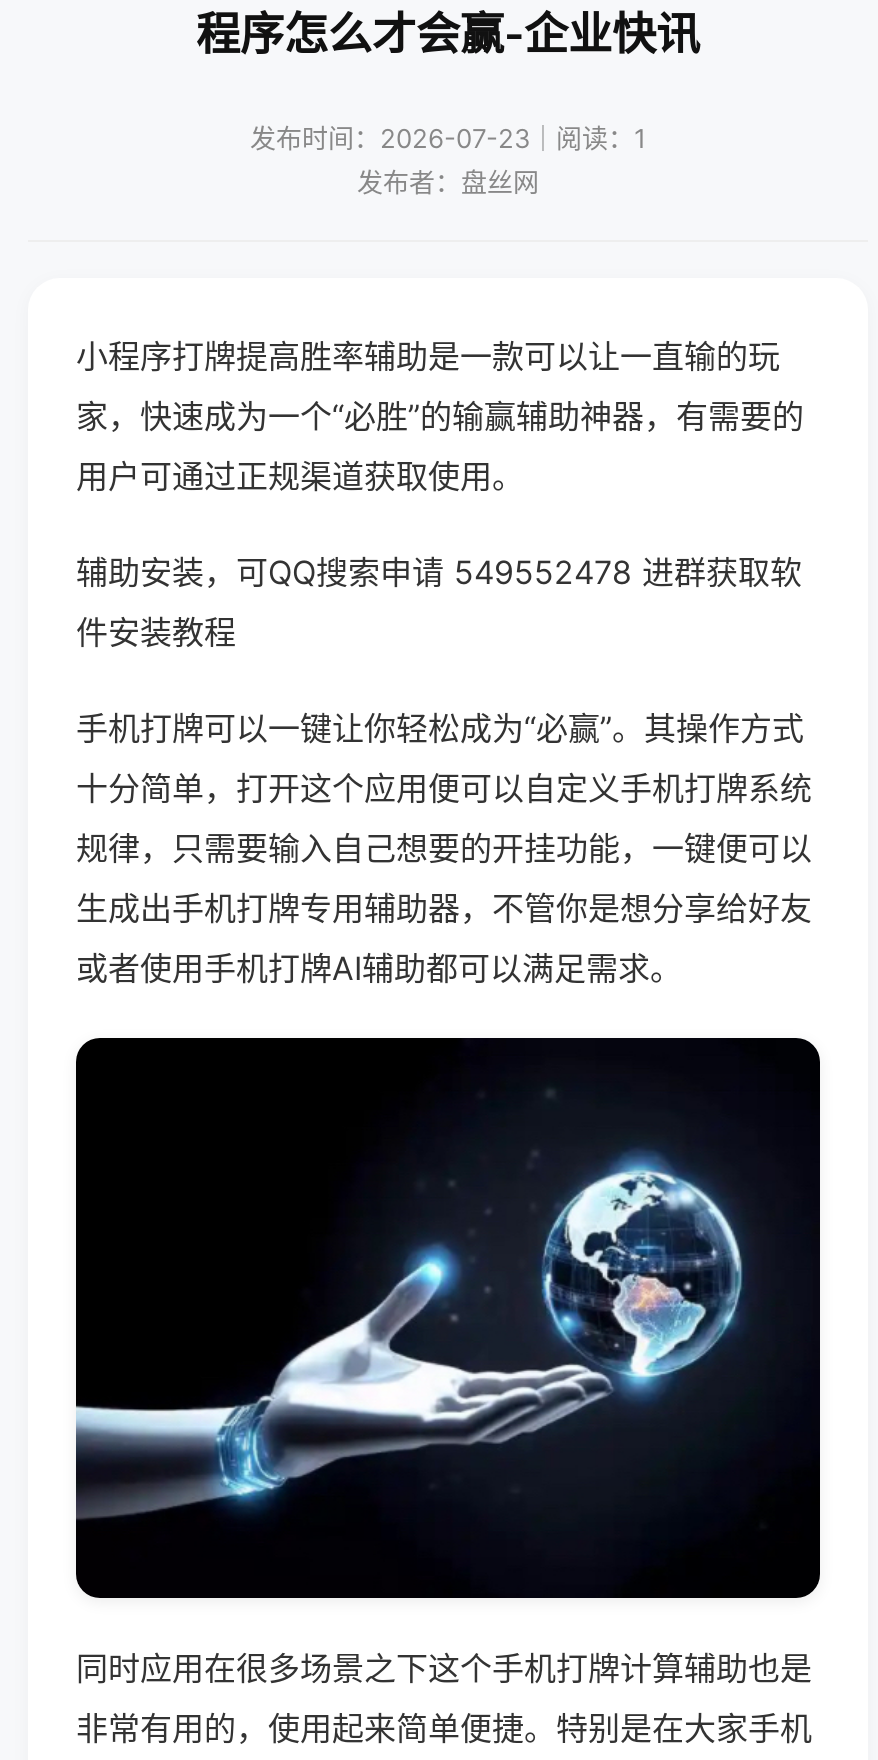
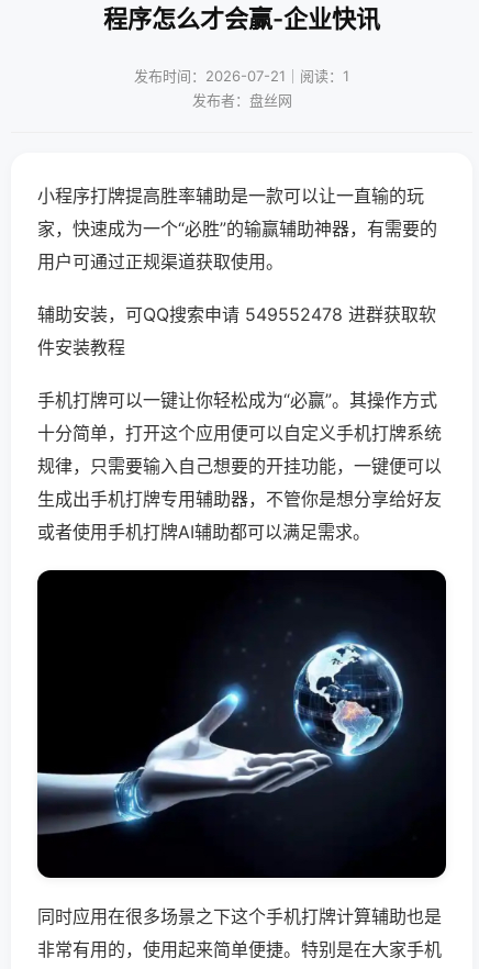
[250,122,646,154] 发布时间：2026-07-23｜阅读：1 -> [134,67,349,85] 发布时间：2026-07-21｜阅读：1

